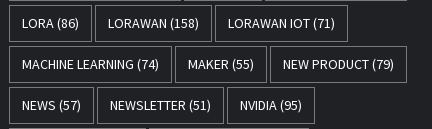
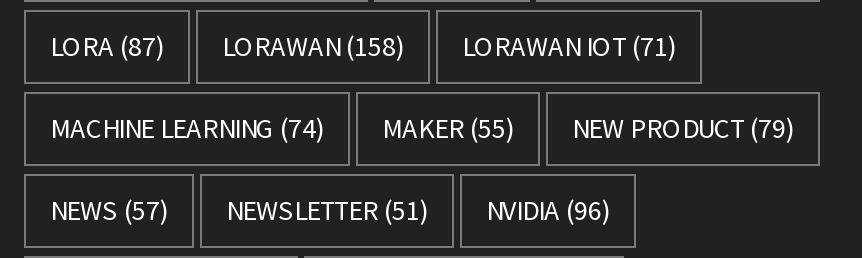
[22,14,335,32] LORA (86) LORAWAN (158) LORAWAN IOT (71) -> [50,28,676,64] LORA (87) LORAWAN (158) LORAWAN IOT (71)
[22,96,302,114] NEWS (57) NEWSLETTER (51) NVIDIA (95) -> [50,192,610,228] NEWS (57) NEWSLETTER (51) NVIDIA (96)

